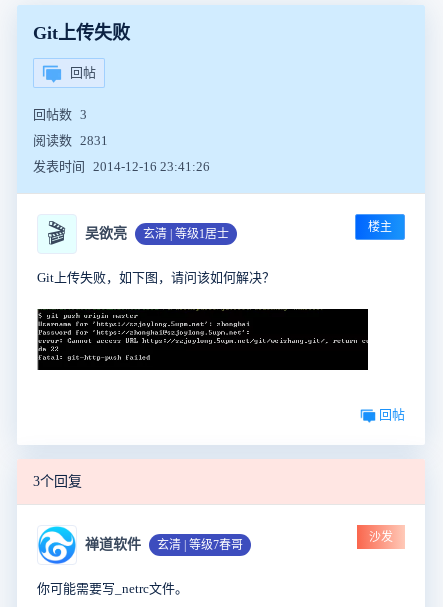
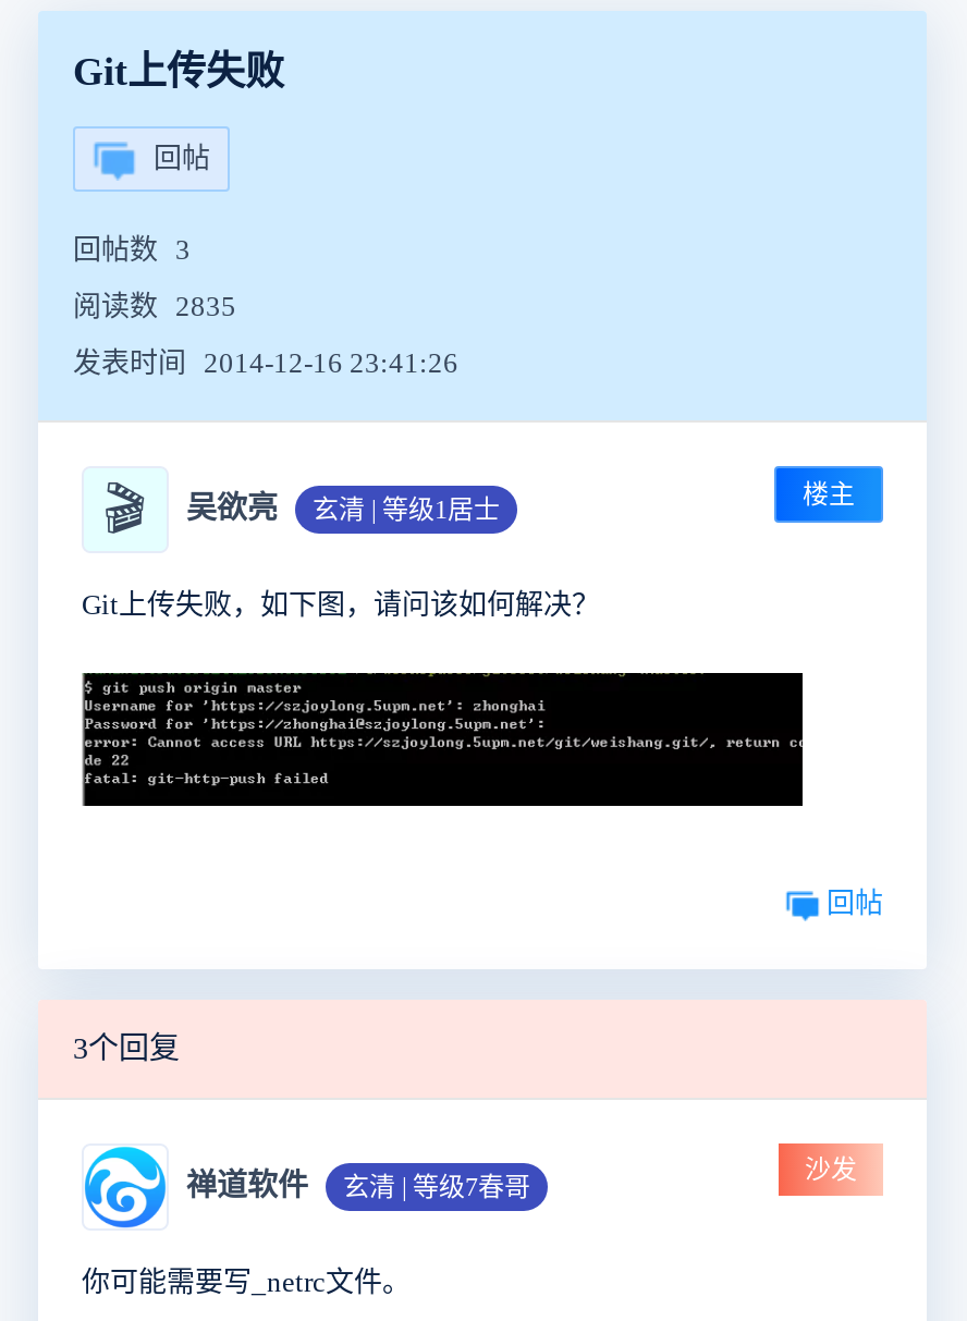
[33,133,108,148] 阅读数 2831 -> [73,290,236,322] 阅读数 2835

